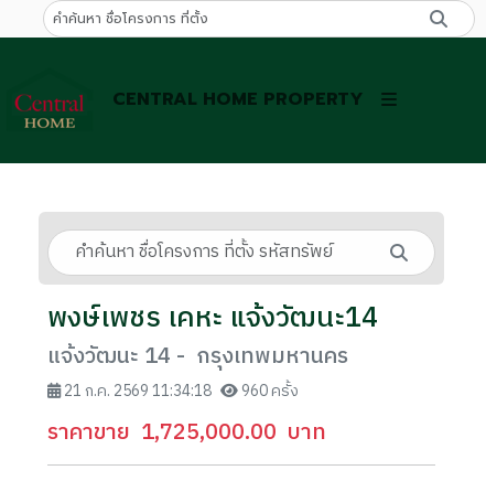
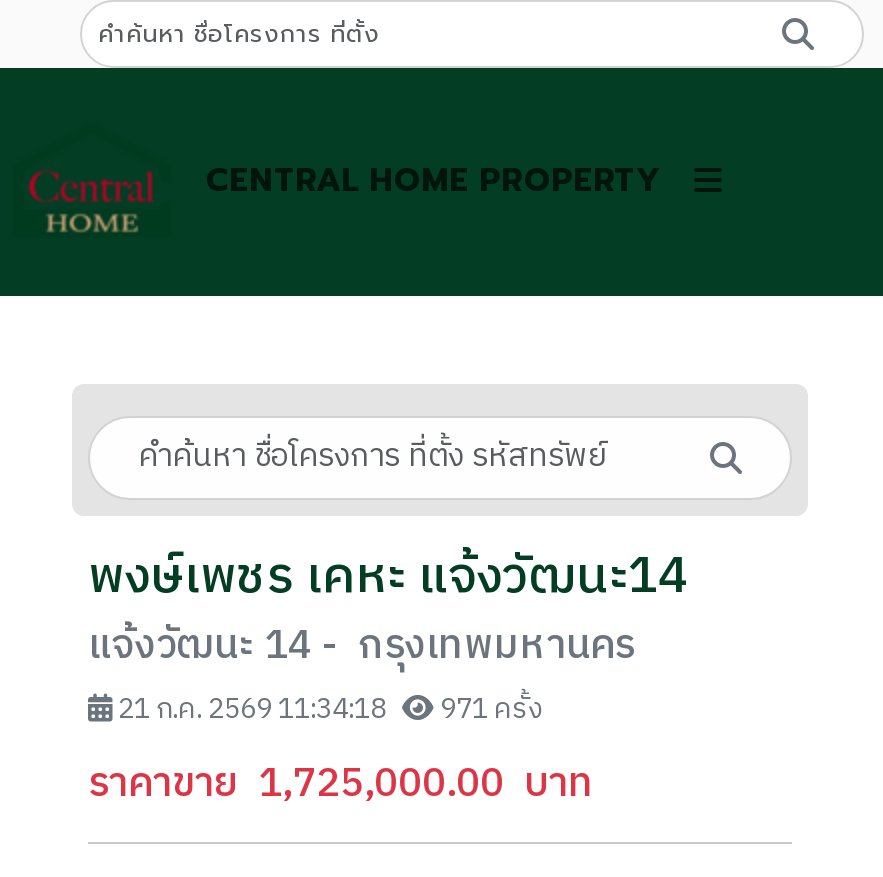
[61,378,299,404] 21 ก.ค. 2569 11:34:18 960 ครั้ง -> [112,686,544,732] 21 ก.ค. 2569 11:34:18 971 ครั้ง

